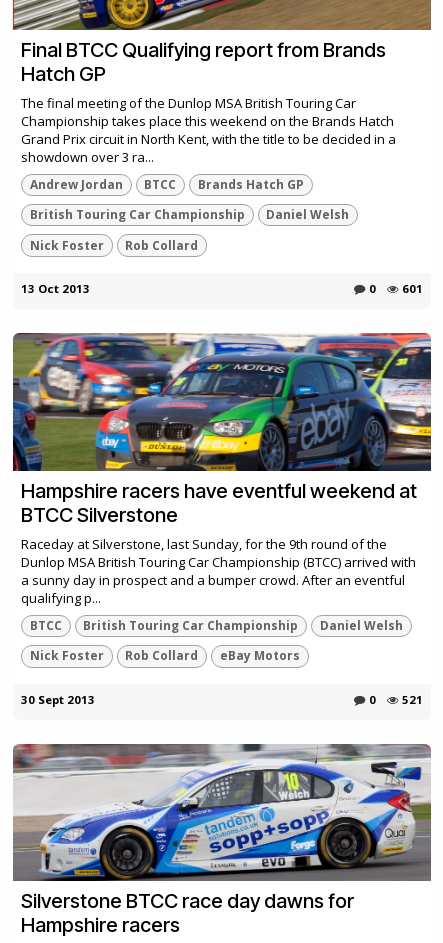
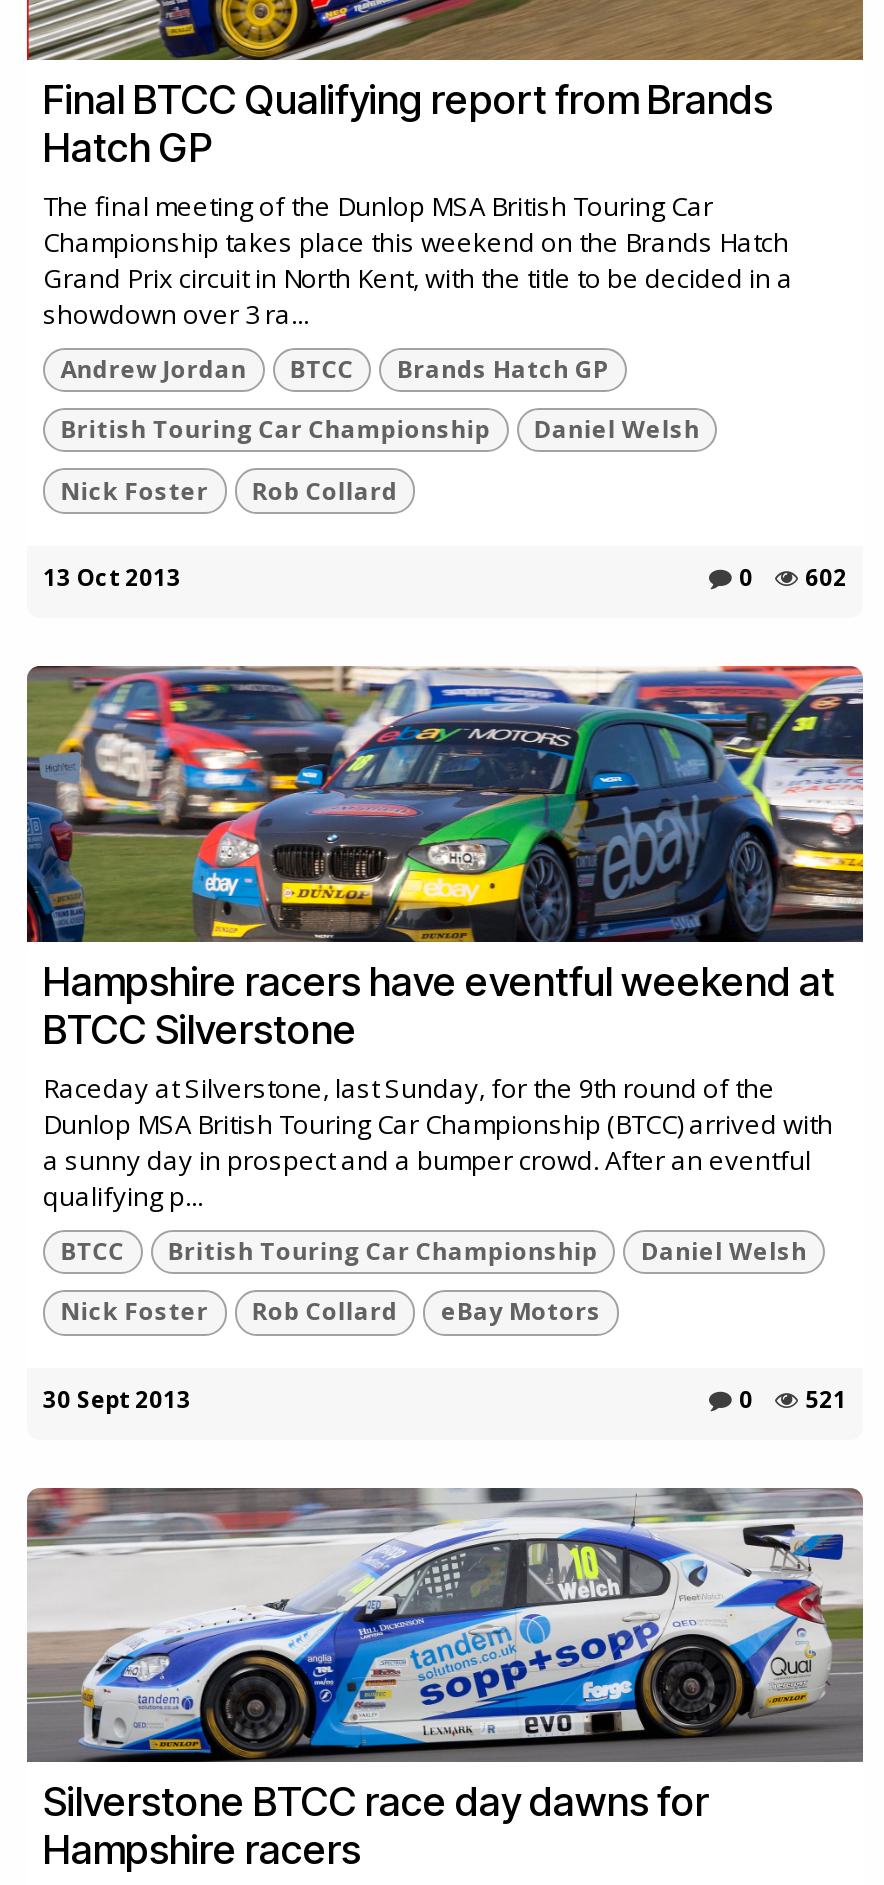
[369,281,423,296] 0 601 -> [739,562,847,592] 0 602

